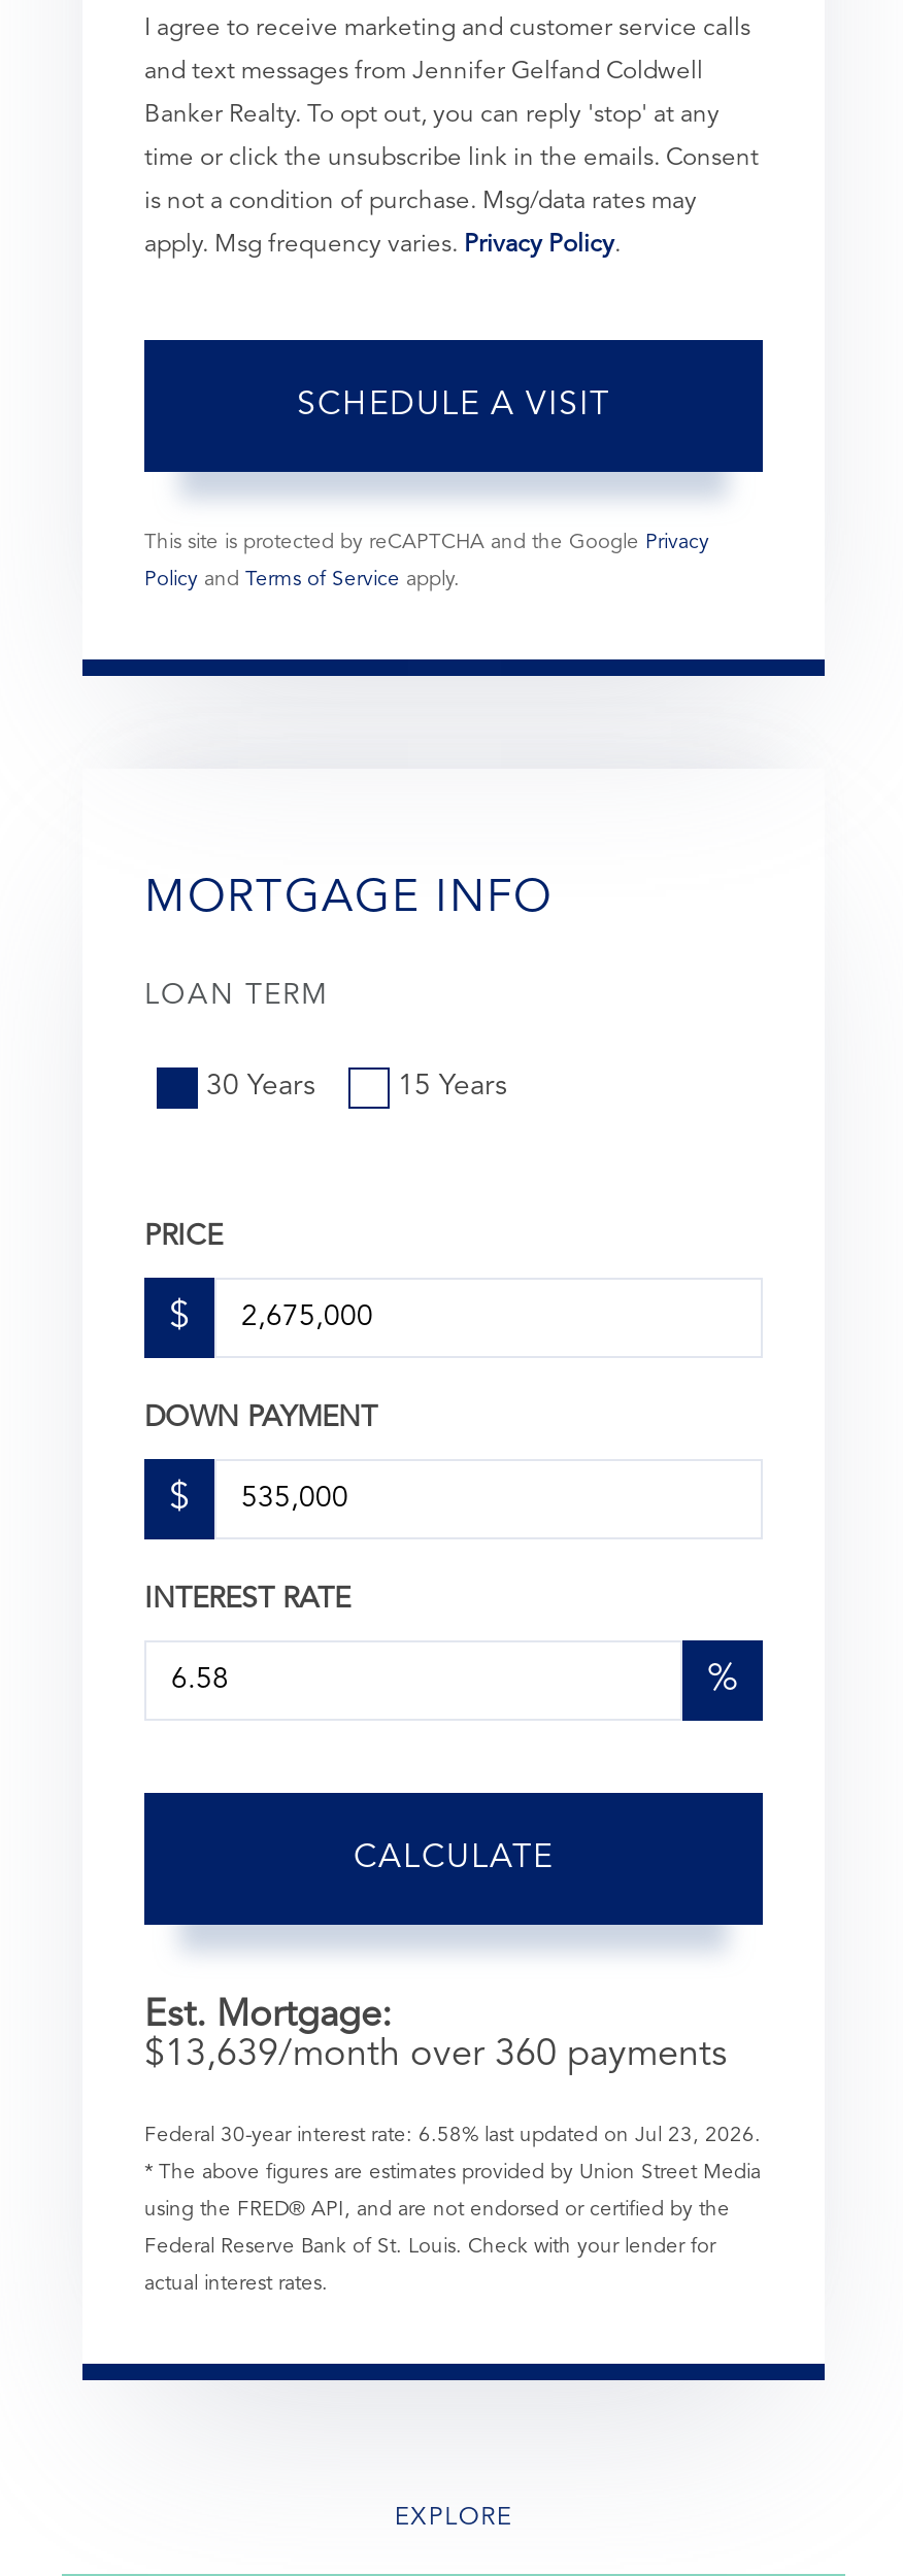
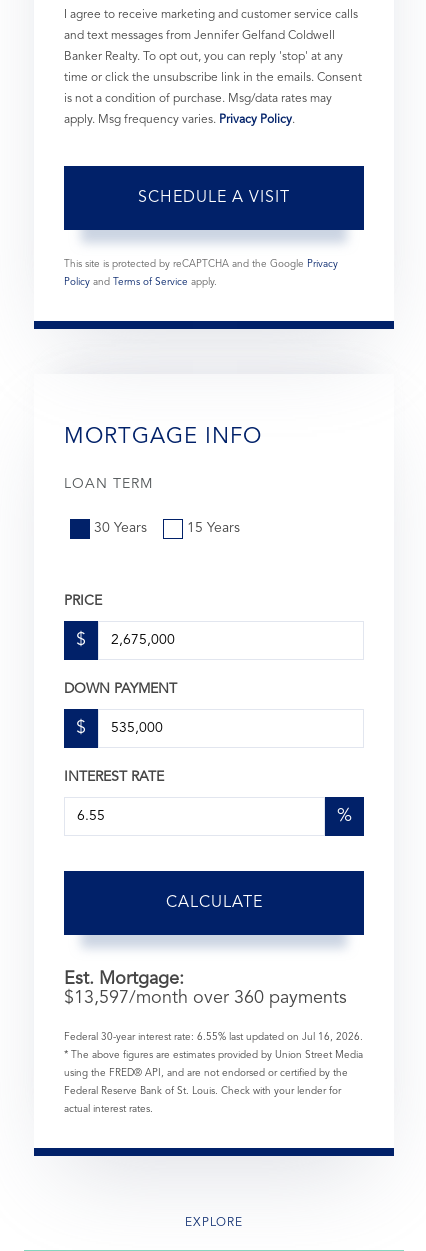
[144,2036,728,2073] $13,639/month over 360 payments -> [64,989,347,1007] $13,597/month over 360 payments
[144,2124,761,2145] Federal 30-year interest rate: 6.58% last updated on Jul 23, 2026. -> [64,1032,363,1042] Federal 30-year interest rate: 6.55% last updated on Jul 16, 2026.

